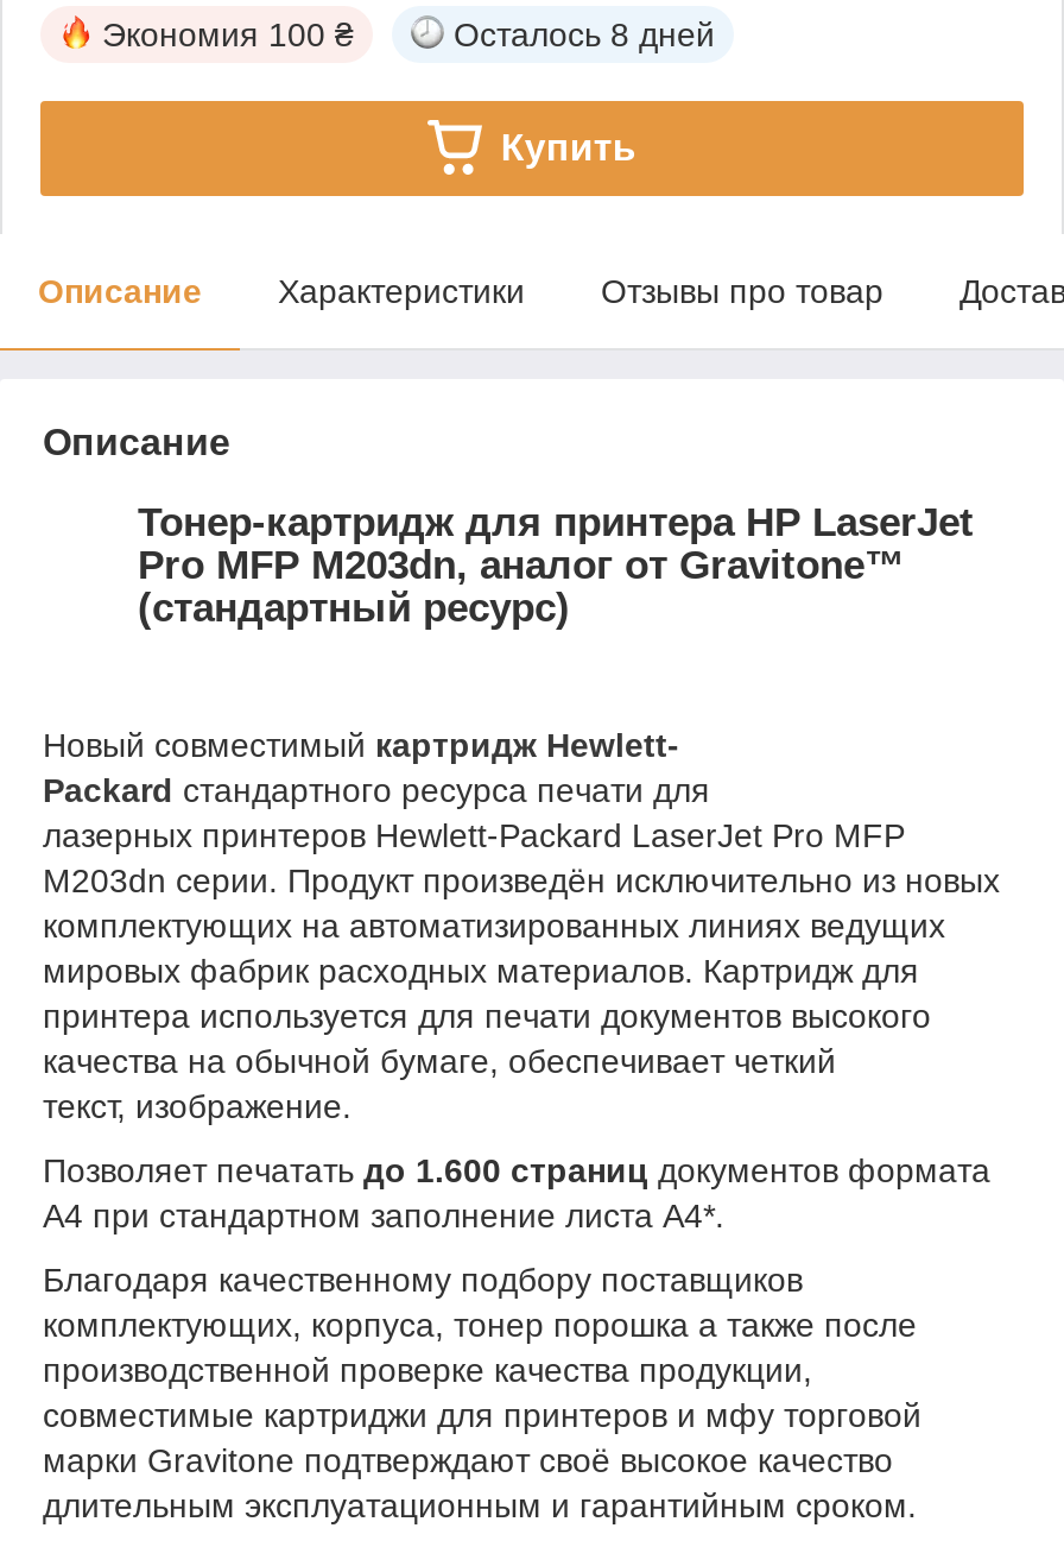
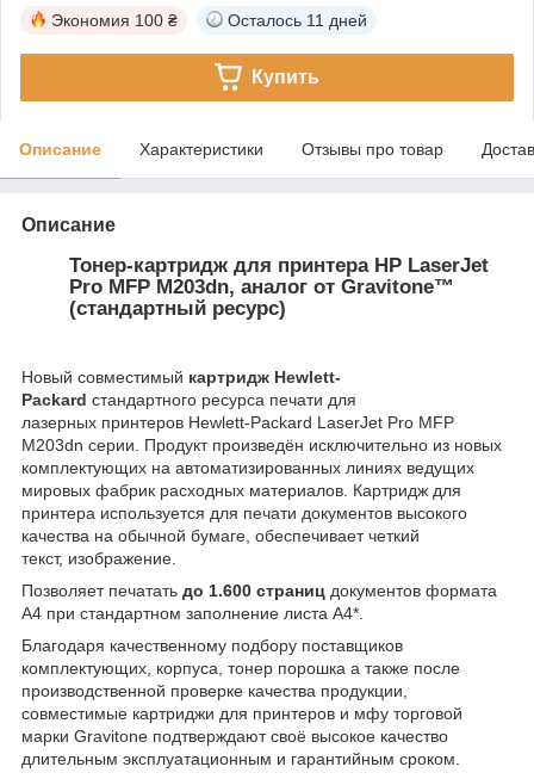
[454,15,715,53] Осталось 8 дней -> [228,10,367,30] Осталось 11 дней

